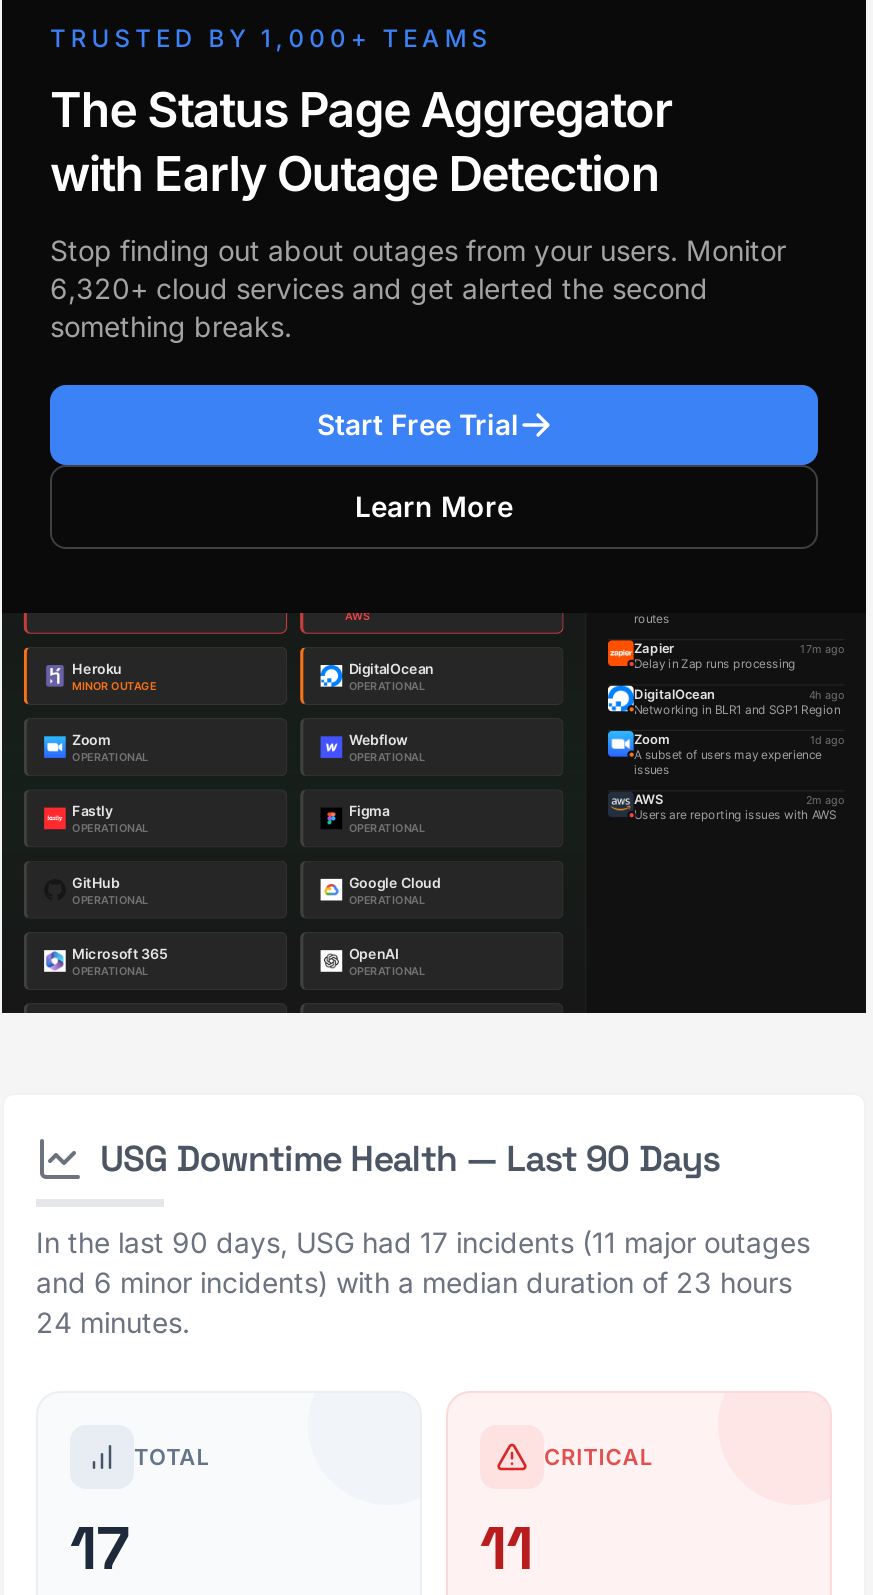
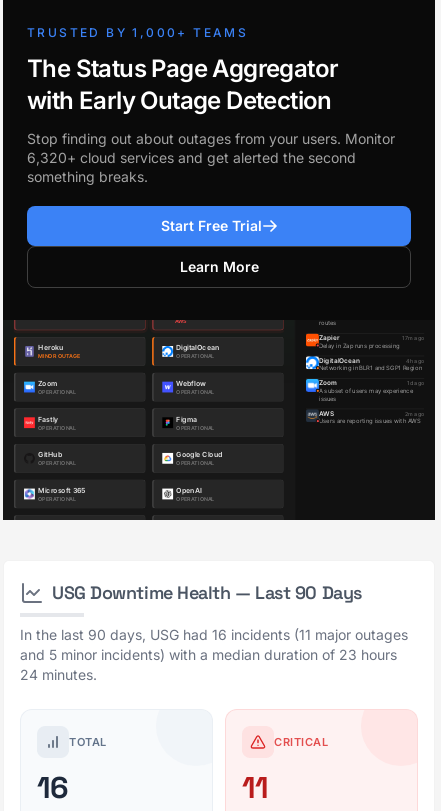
[36,1225,810,1259] In the last 90 days, USG had 17 incidents (11 major outages -> [20,626,408,643] In the last 90 days, USG had 16 incidents (11 major outages
[36,1265,792,1299] and 6 minor incidents) with a median duration of 23 hours -> [20,646,397,663] and 5 minor incidents) with a median duration of 23 hours
[70,1509,129,1587] 17 -> [37,768,68,807] 16

